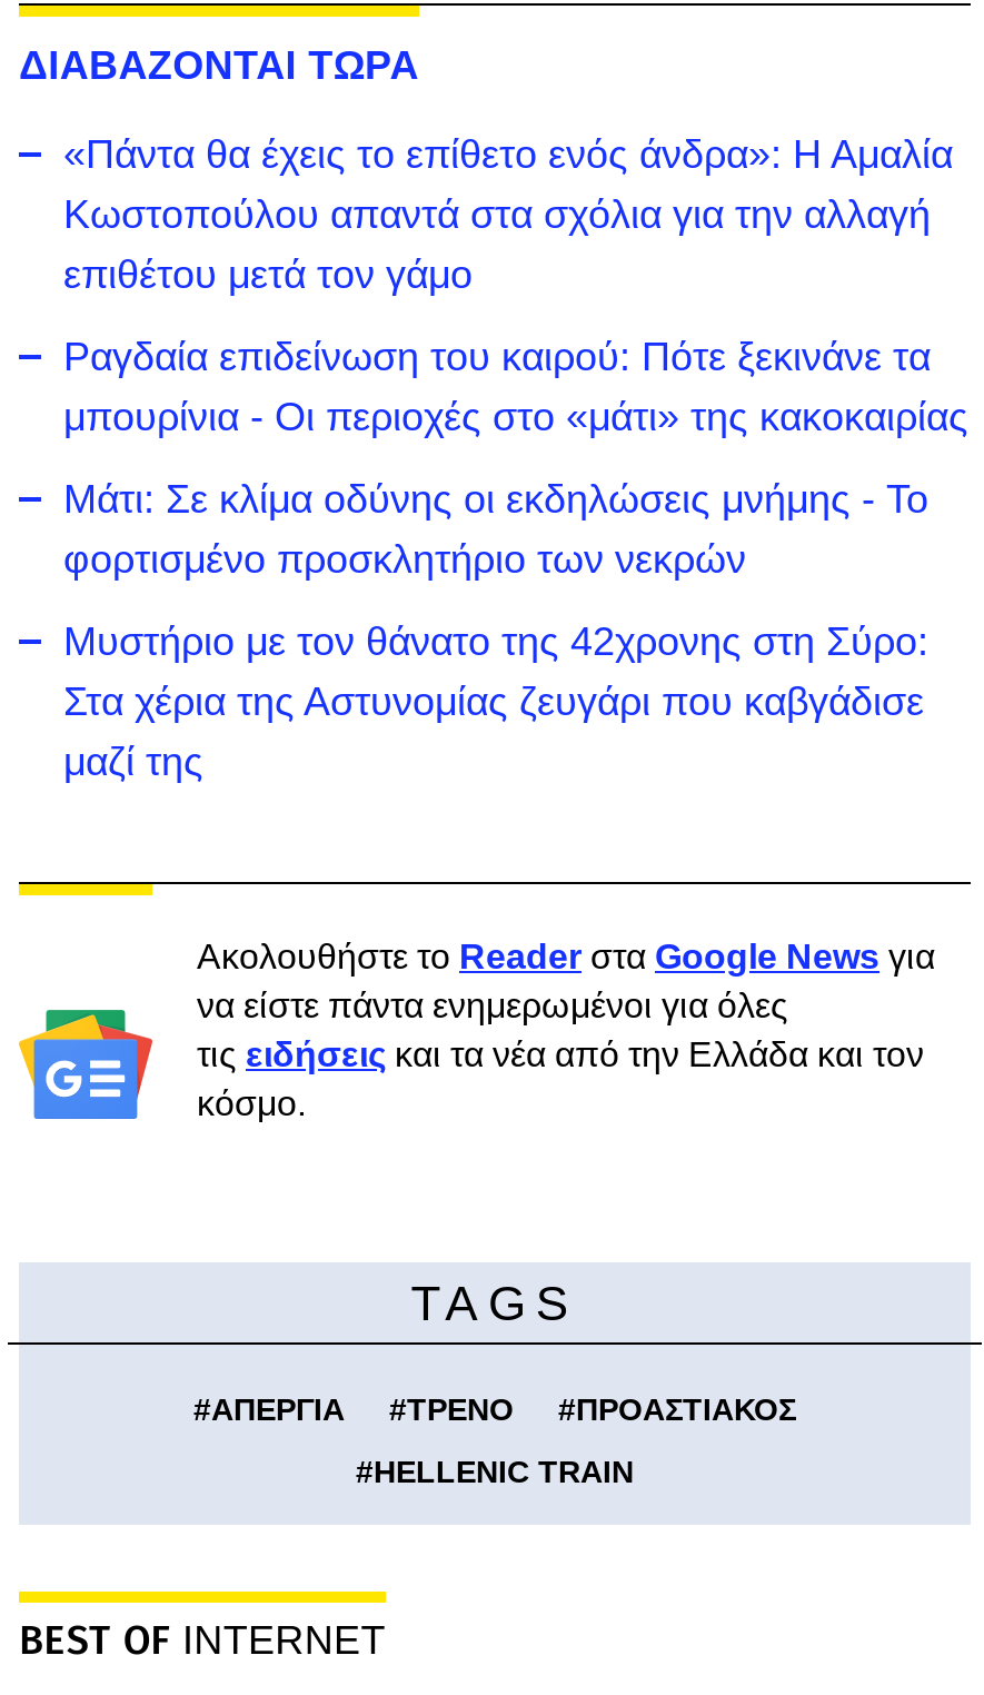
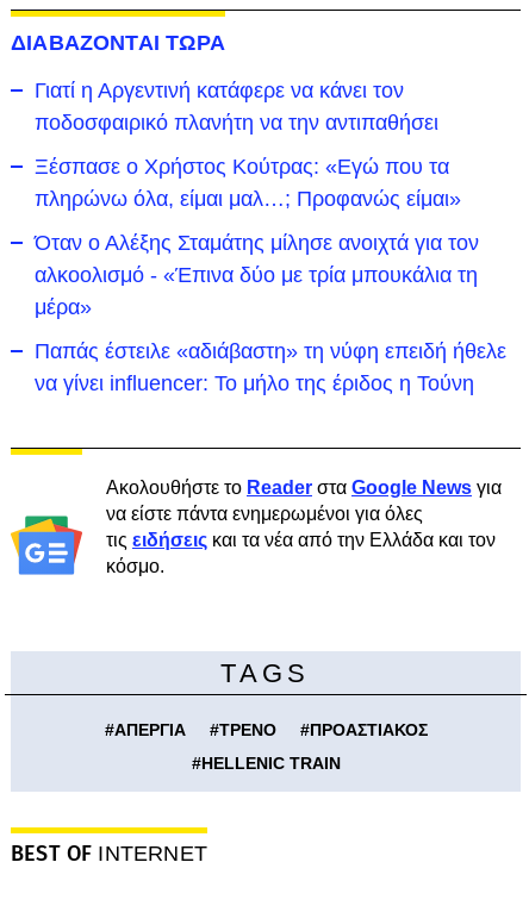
[63,132,953,297] «Πάντα θα έχεις το επίθετο ενός άνδρα»: Η Αμαλία | Κωστοπούλου απαντά στα σχόλια για την αλλαγή | επιθέτου μετά τον γάμο -> [35,78,438,134] Γιατί η Αργεντινή κατάφερε να κάνει τον | ποδοσφαιρικό πλανήτη να την αντιπαθήσει
[63,335,968,439] Ραγδαία επιδείνωση του καιρού: Πότε ξεκινάνε τα | μπουρίνια - Οι περιοχές στο «μάτι» της κακοκαιρίας -> [35,155,461,211] Ξέσπασε ο Χρήστος Κούτρας: «Εγώ που τα | πληρώνω όλα, είμαι μαλ…; Προφανώς είμαι»
[63,477,928,581] Μάτι: Σε κλίμα οδύνης οι εκδηλώσεις μνήμης - Το | φορτισμένο προσκλητήριο των νεκρών -> [35,231,479,319] Όταν ο Αλέξης Σταμάτης μίλησε ανοιχτά για τον | αλκοολισμό - «Έπινα δύο με τρία μπουκάλια τη | μέρα»
[63,619,928,784] Μυστήριο με τον θάνατο της 42χρονης στη Σύρο: | Στα χέρια της Αστυνομίας ζευγάρι που καβγάδισε | μαζί της -> [35,339,506,395] Παπάς έστειλε «αδιάβαστη» τη νύφη επειδή ήθελε | να γίνει influencer: Το μήλο της έριδος η Τούνη

